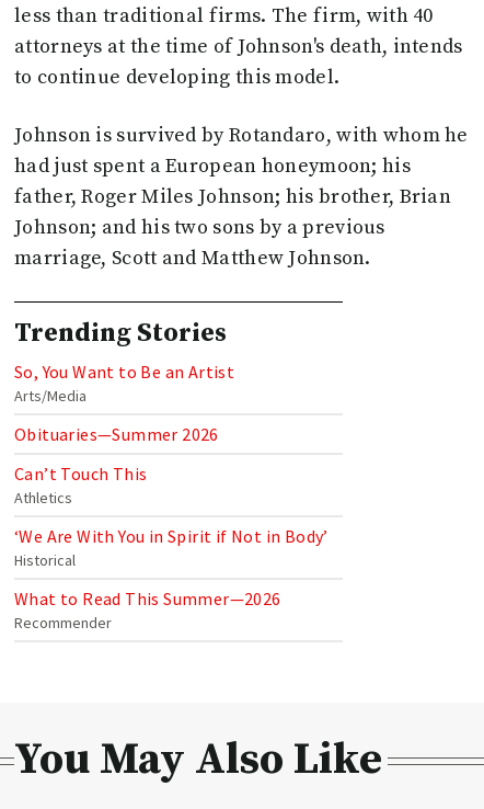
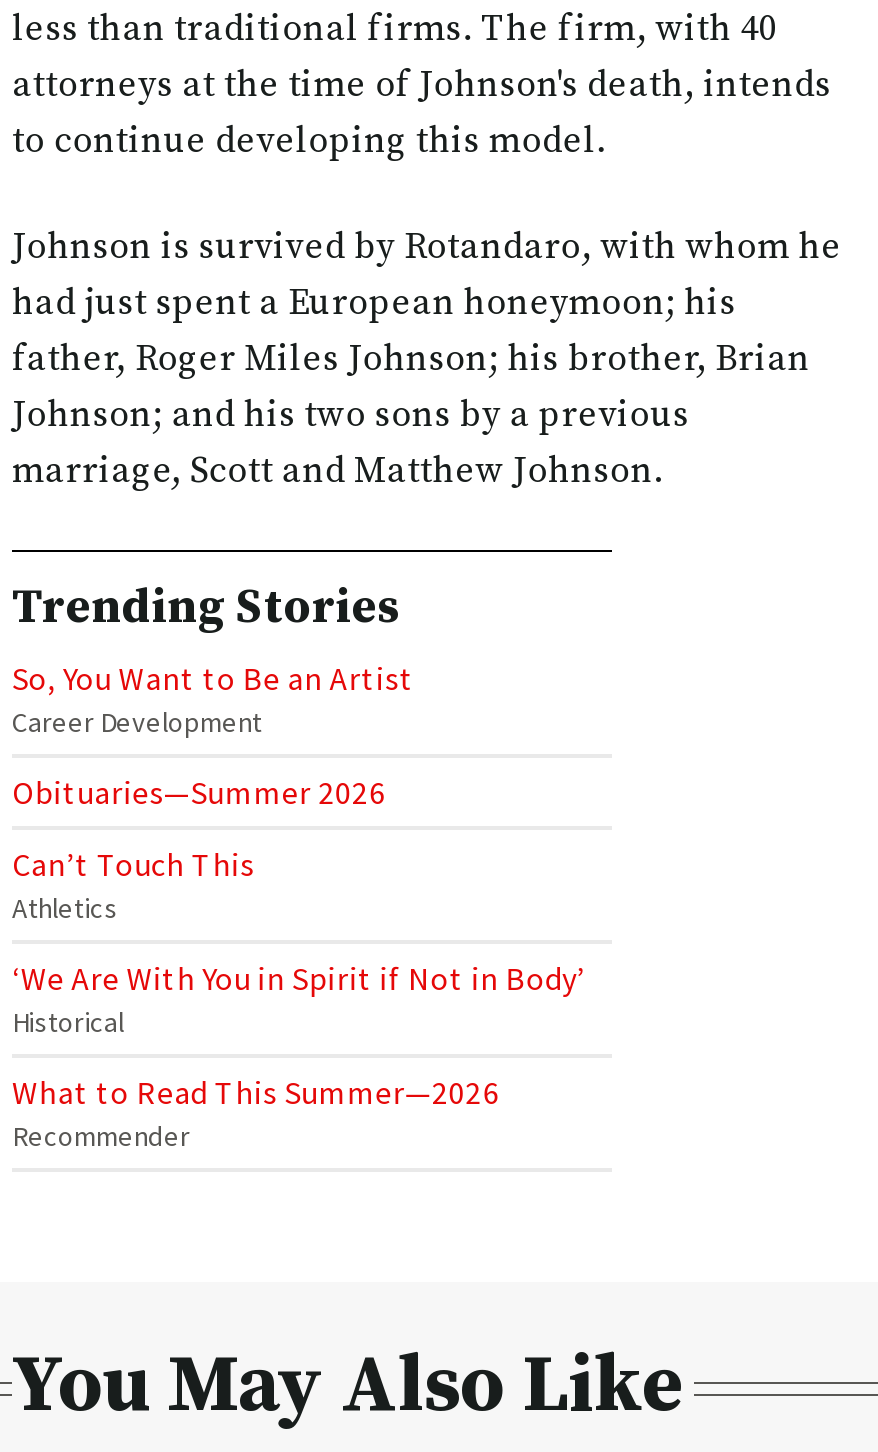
[14,386,87,406] Arts/Media -> [12,705,262,741] Career Development

